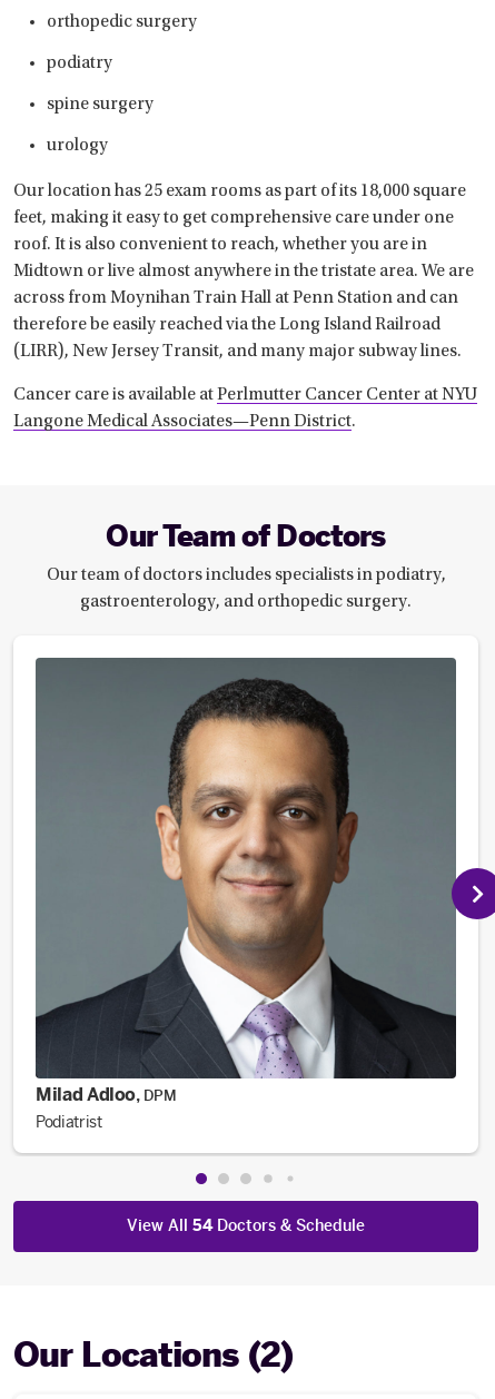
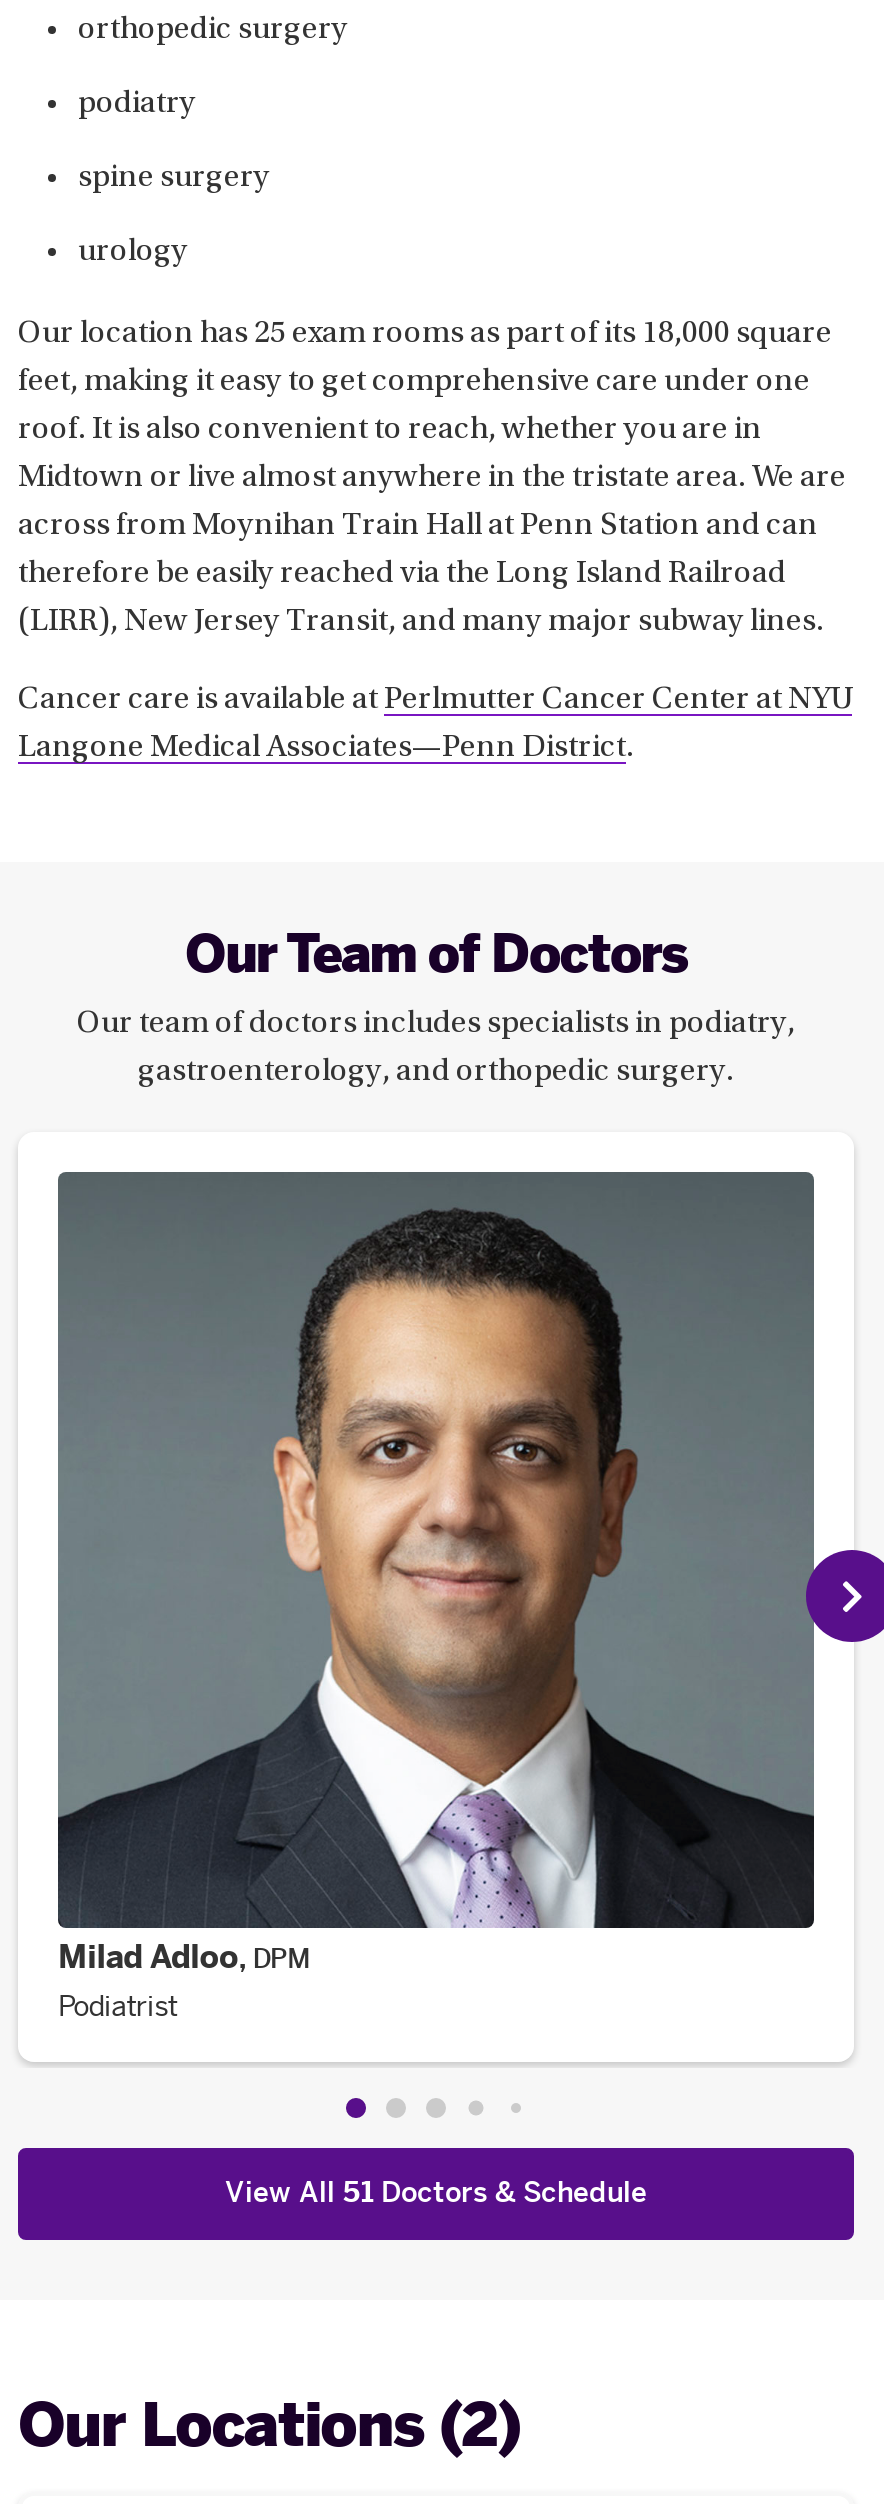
[127,1216,365,1235] View All 54 Doctors & Schedule -> [225,2175,647,2209] View All 51 Doctors & Schedule

